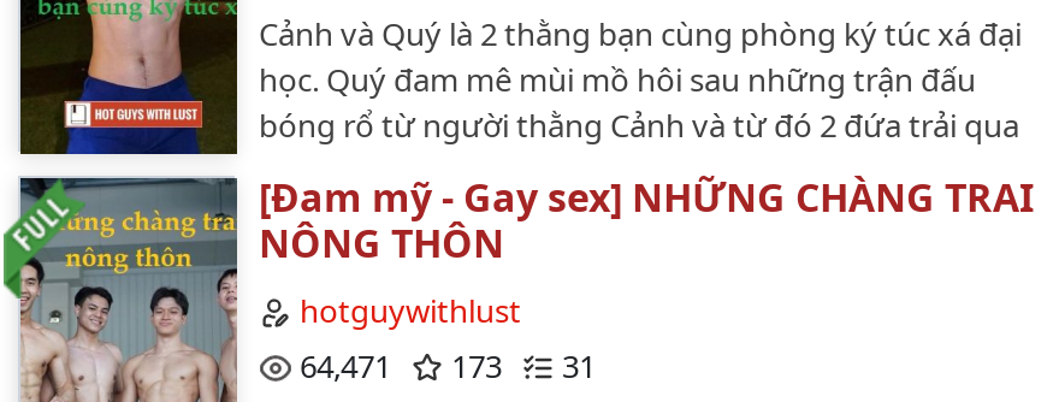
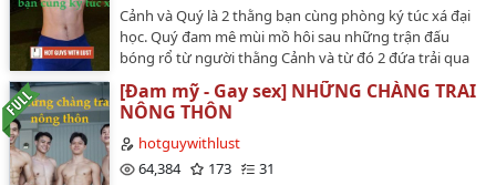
[300,344,596,388] 64,471 173 31 -> [138,158,275,178] 64,384 173 31

